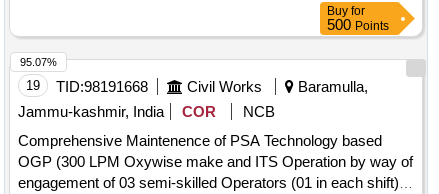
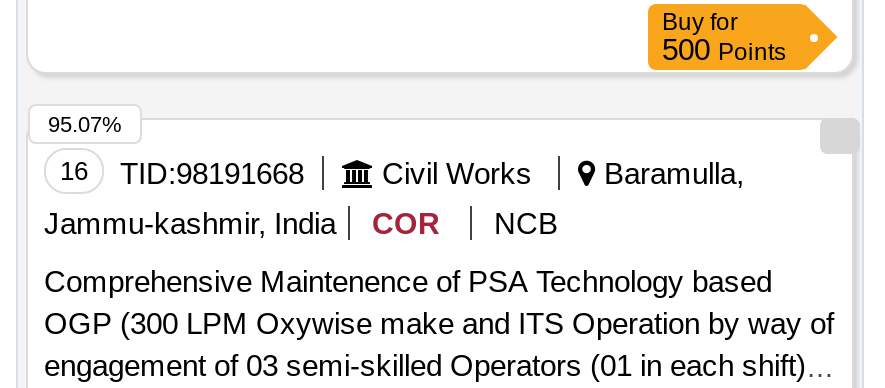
[26,78,148,95] 19 TID:98191668 -> [60,156,304,190] 16 TID:98191668

